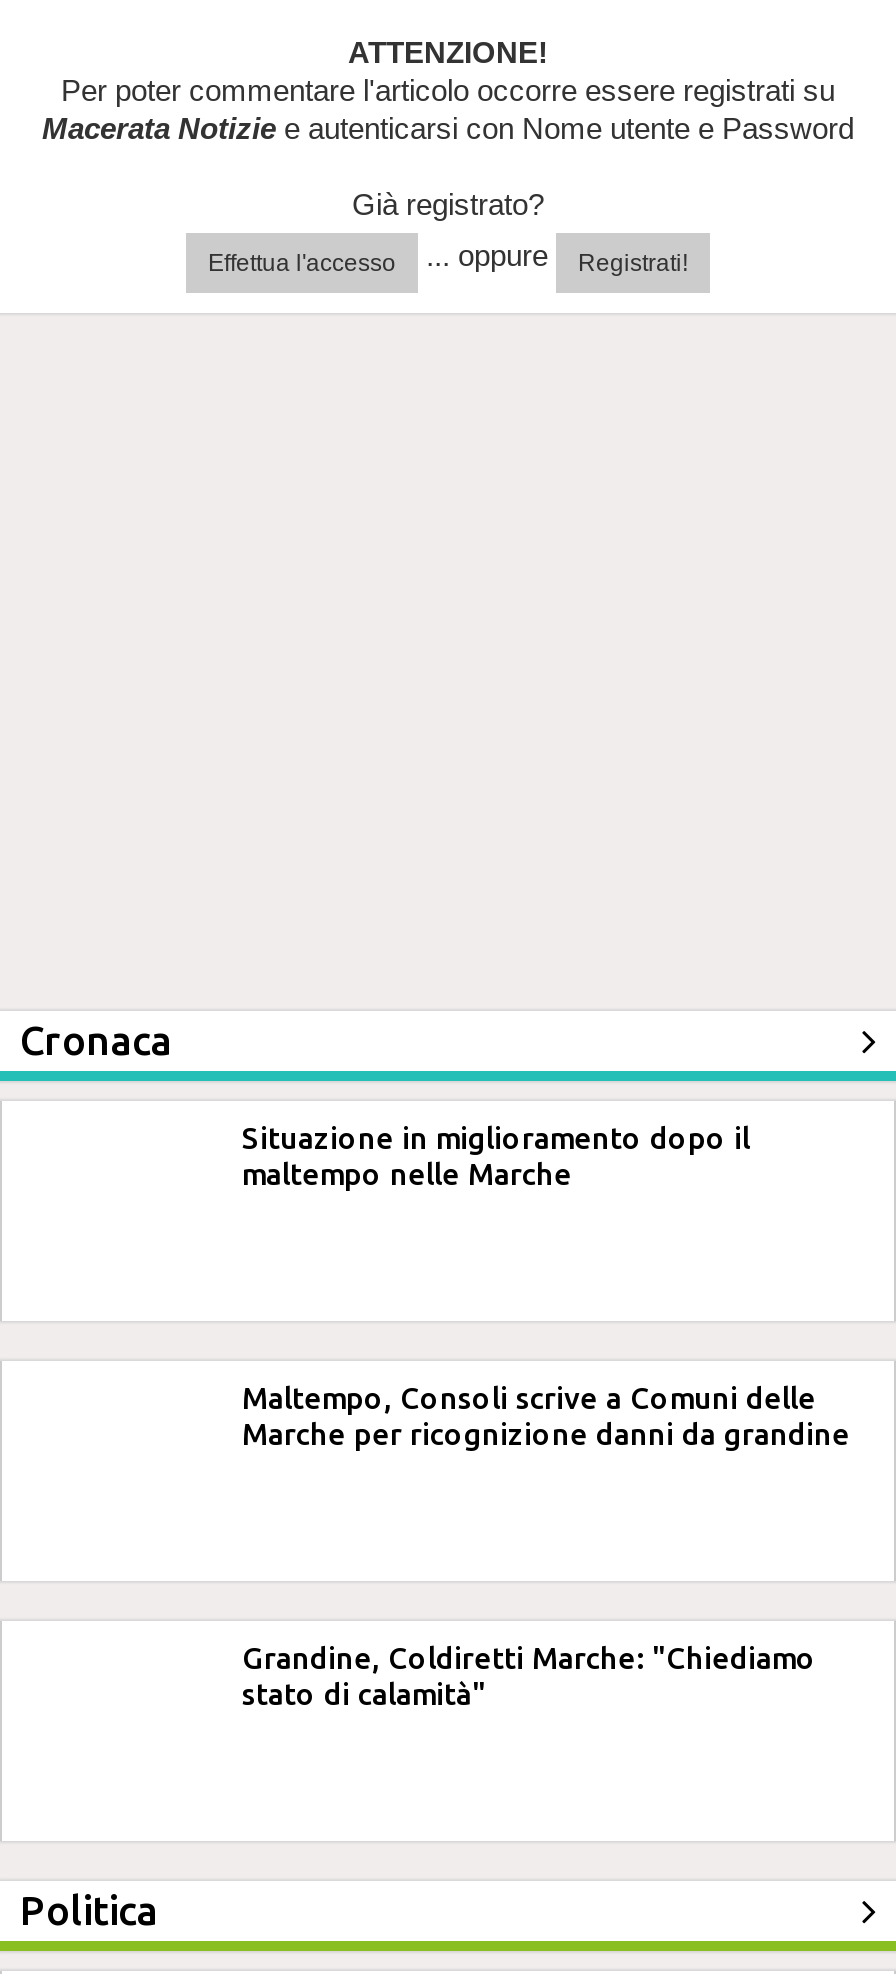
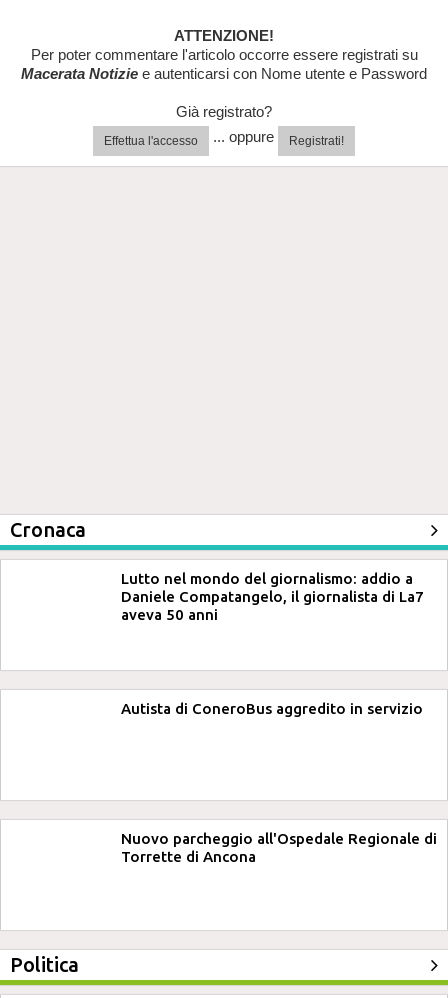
[242,1121,750,1191] Situazione in miglioramento dopo il | maltempo nelle Marche -> [121,570,424,623] Lutto nel mondo del giornalismo: addio a | Daniele Compatangelo, il giornalista di La7 | aveva 50 anni
[242,1381,850,1451] Maltempo, Consoli scrive a Comuni delle | Marche per ricognizione danni da grandine -> [121,700,423,717] Autista di ConeroBus aggredito in servizio
[242,1641,816,1711] Grandine, Coldiretti Marche: "Chiediamo | stato di calamità" -> [121,830,437,865] Nuovo parcheggio all'Ospedale Regionale di | Torrette di Ancona

